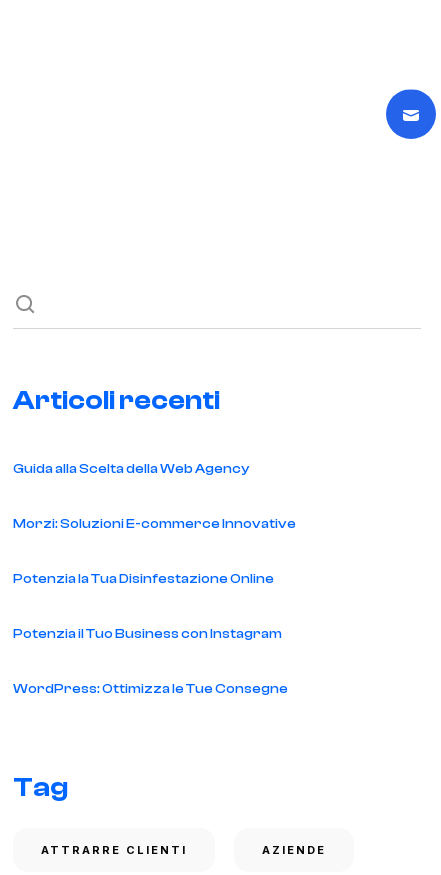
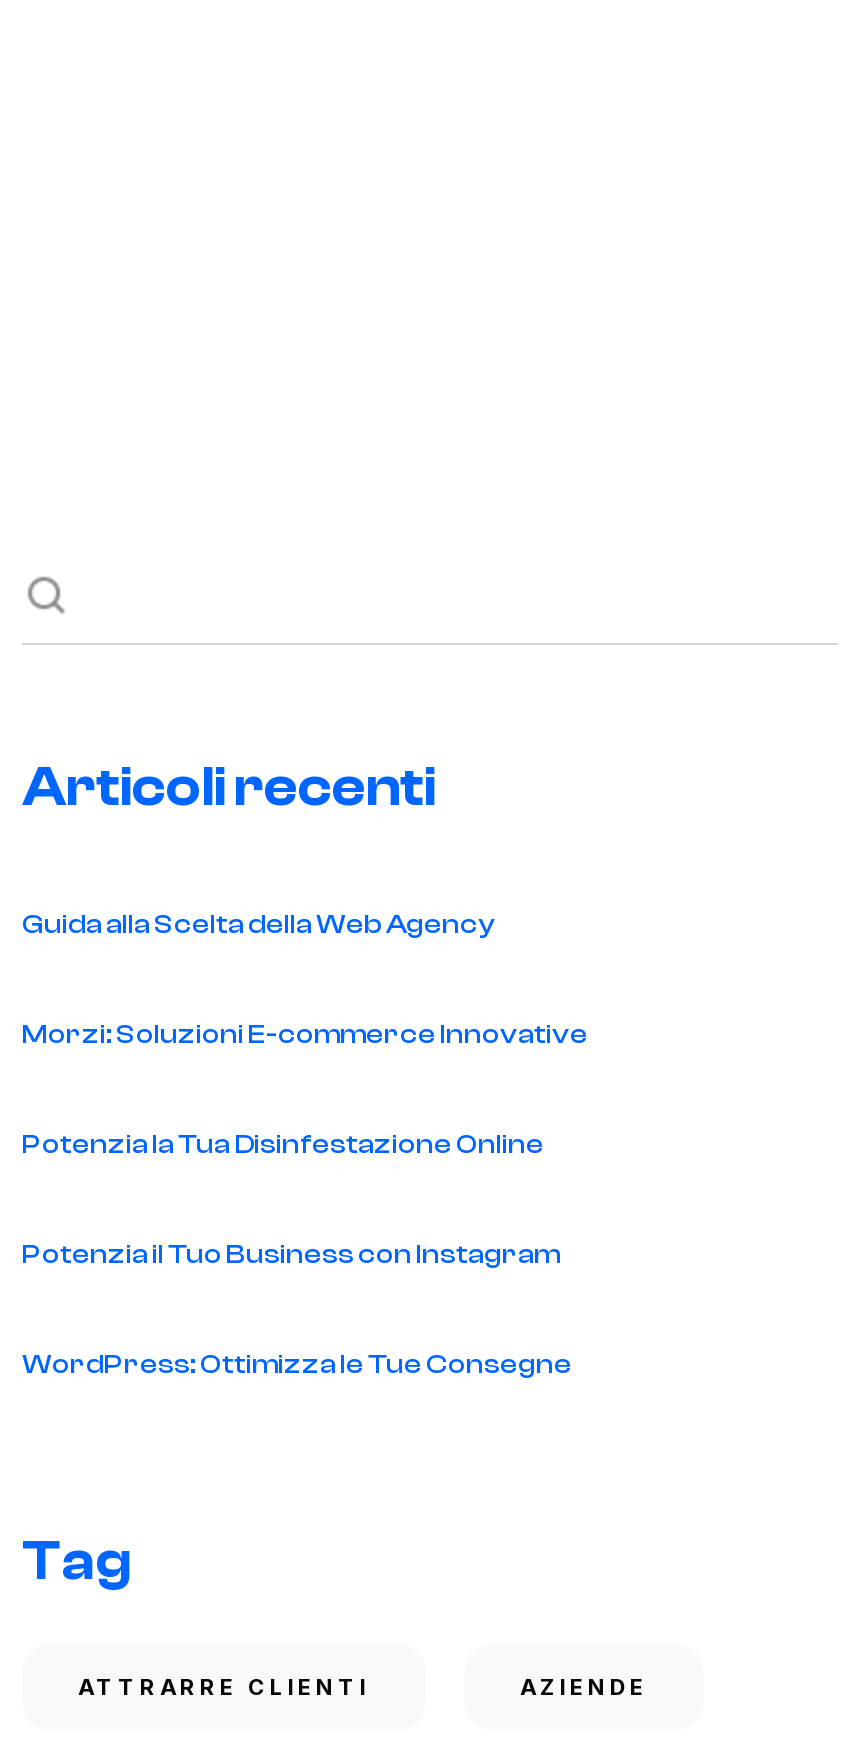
[385,88,437,140] [image] -> none

